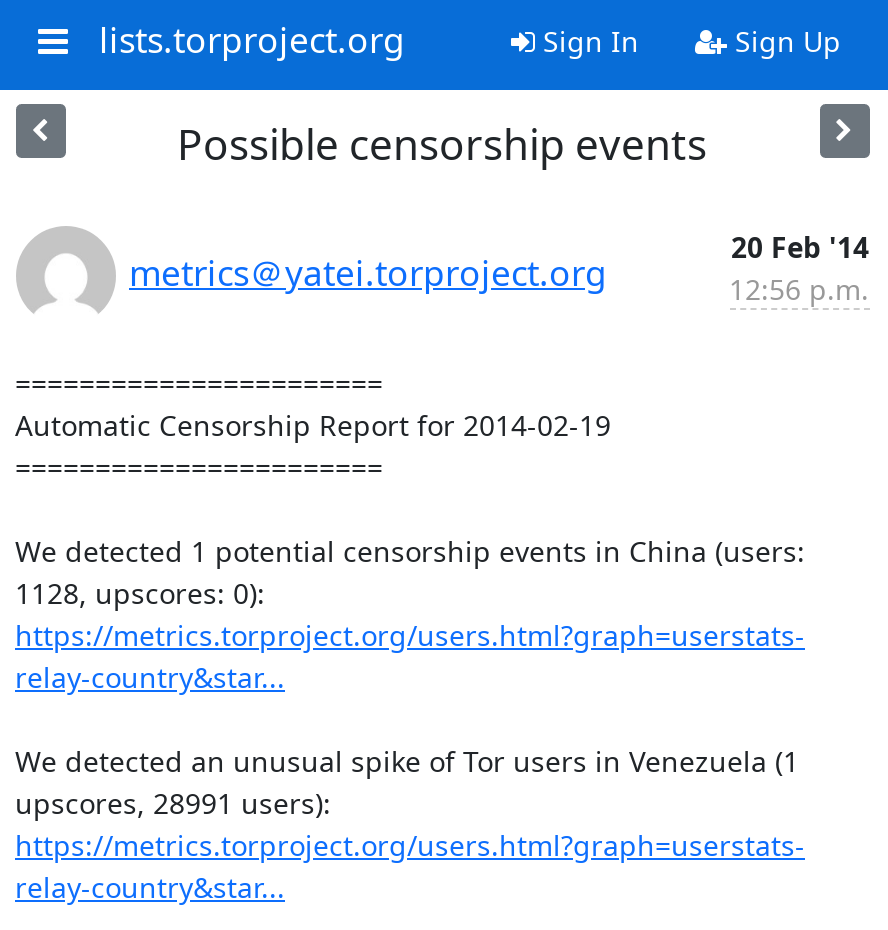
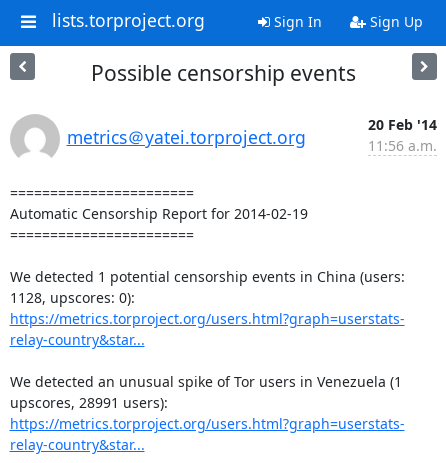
[729,270,869,308] 12:56 p.m. -> [367,136,436,155] 11:56 a.m.

